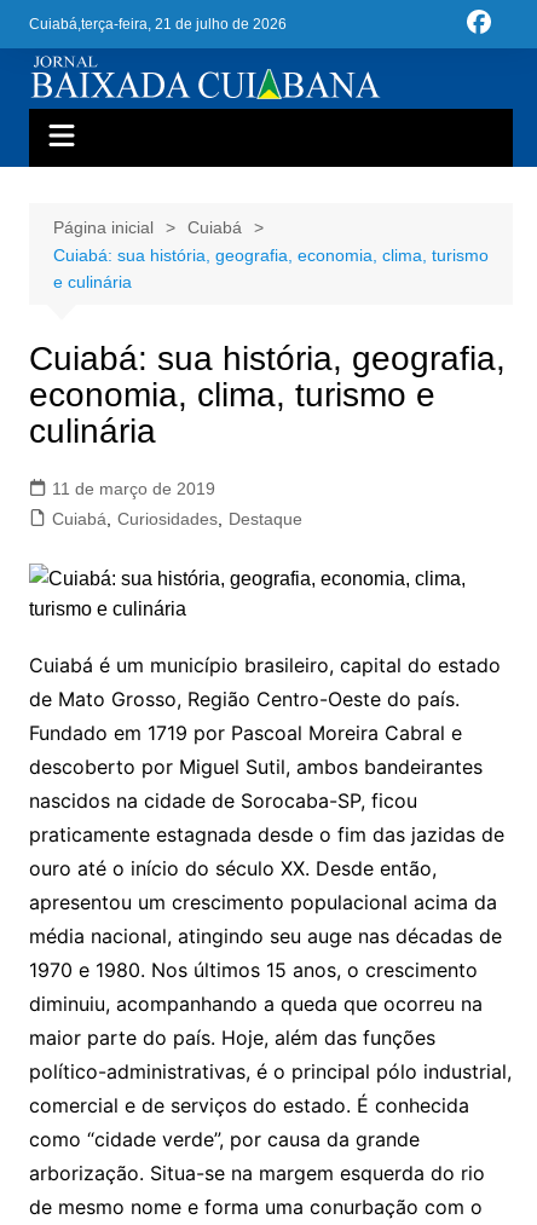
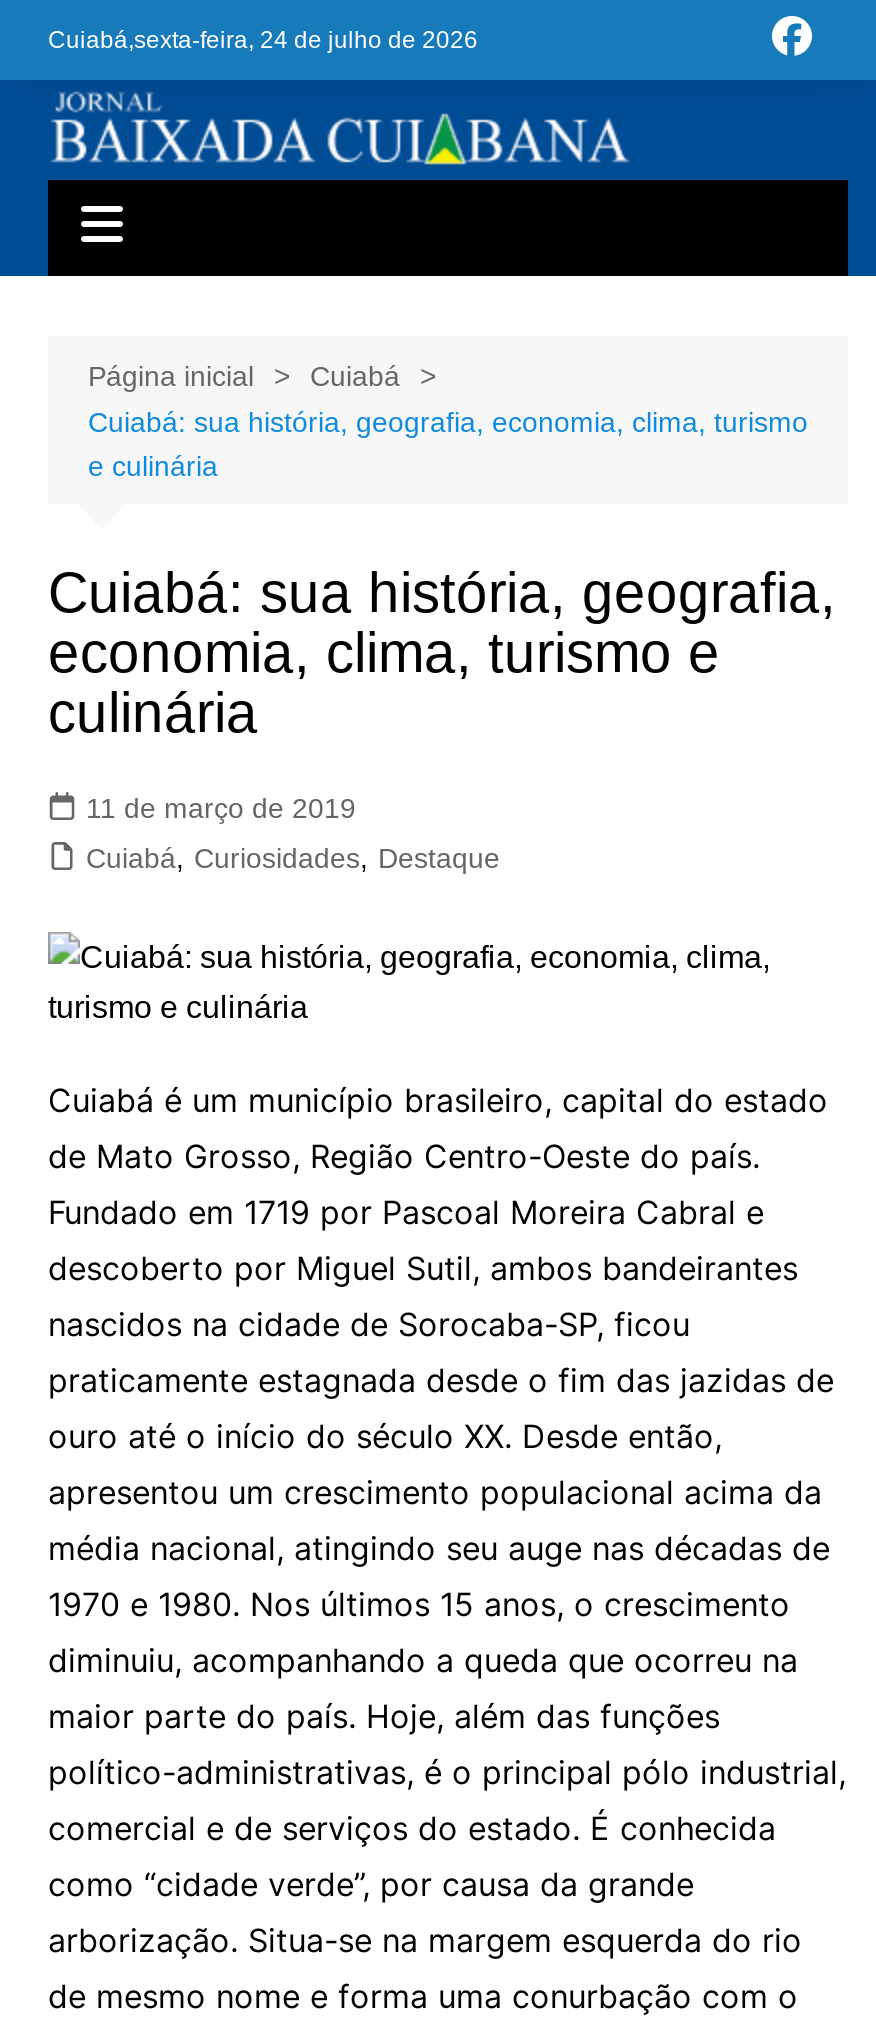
[29,15,287,32] Cuiabá,terça-feira, 21 de julho de 2026 -> [48,25,478,53] Cuiabá,sexta-feira, 24 de julho de 2026

